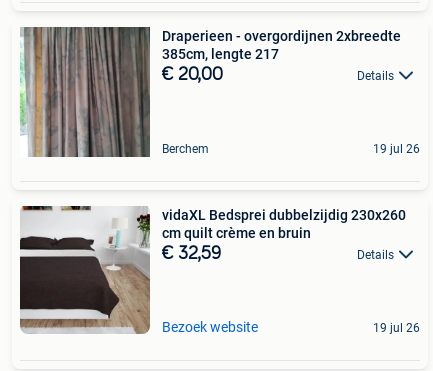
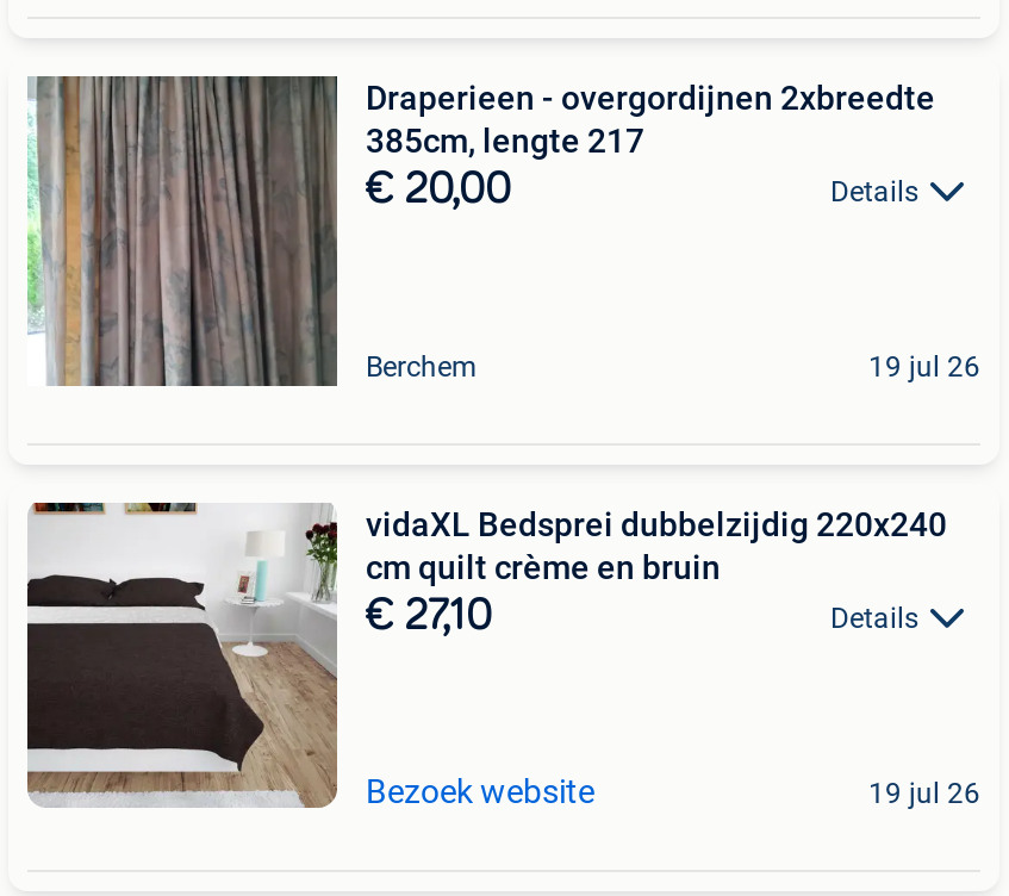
[162,207,406,223] vidaXL Bedsprei dubbelzijdig 230x260 -> [366,505,947,543] vidaXL Bedsprei dubbelzijdig 220x240
[162,245,221,263] € 32,59 -> [366,596,492,639] € 27,10

